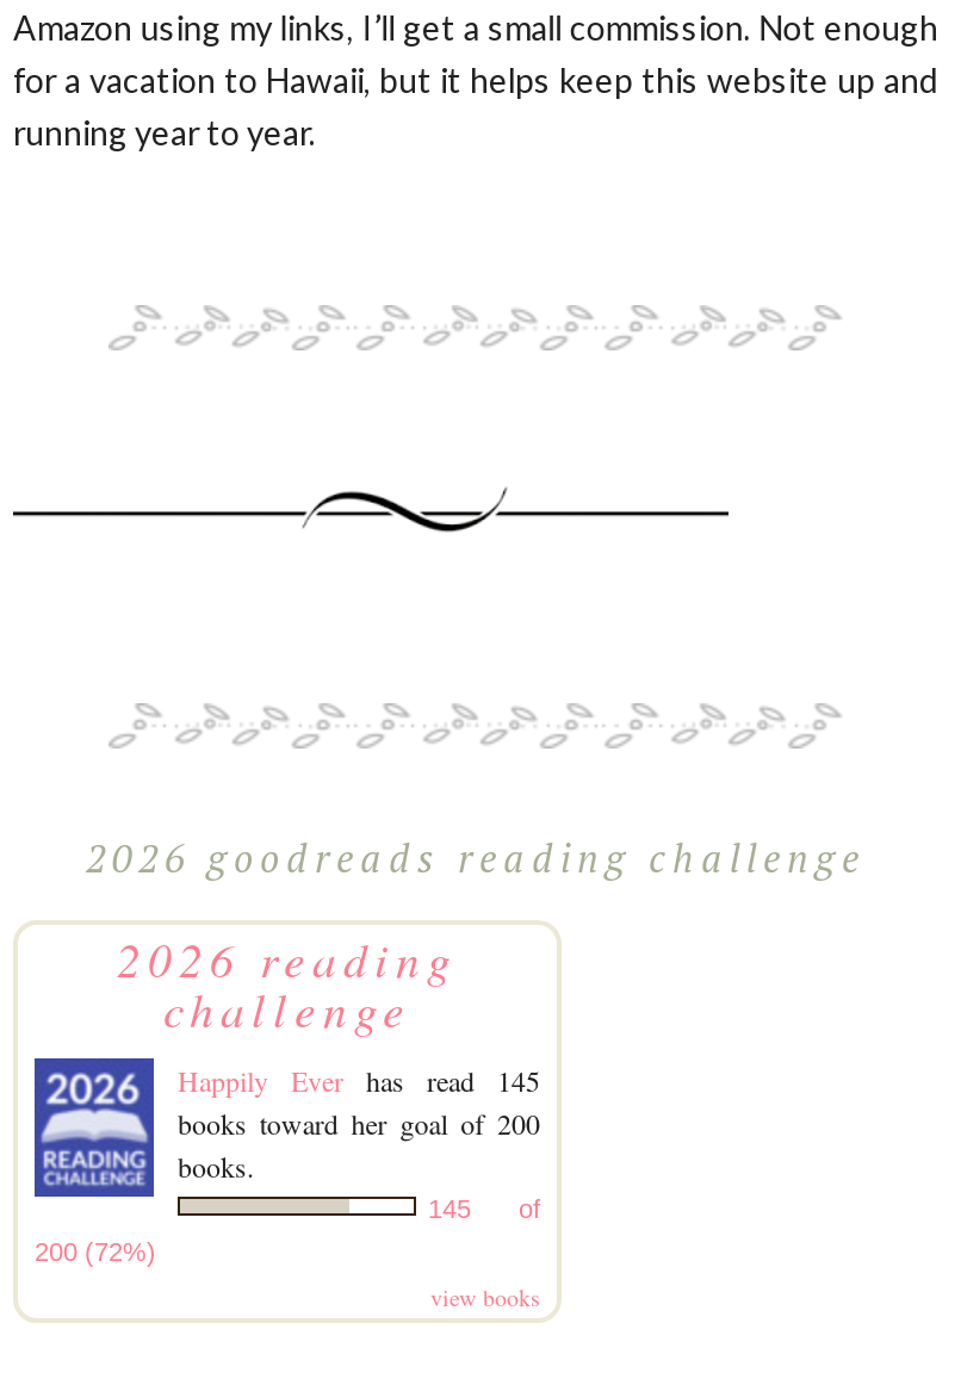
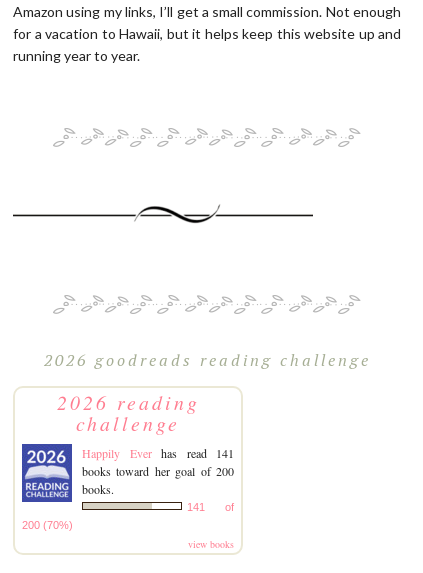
[178,1061,540,1099] Happily Ever has read 145 -> [82,445,234,461] Happily Ever has read 141
[428,1195,540,1223] 145 of -> [187,501,234,513] 141 of
[35,1238,156,1266] 200 (72%) -> [22,519,73,531] 200 (70%)

